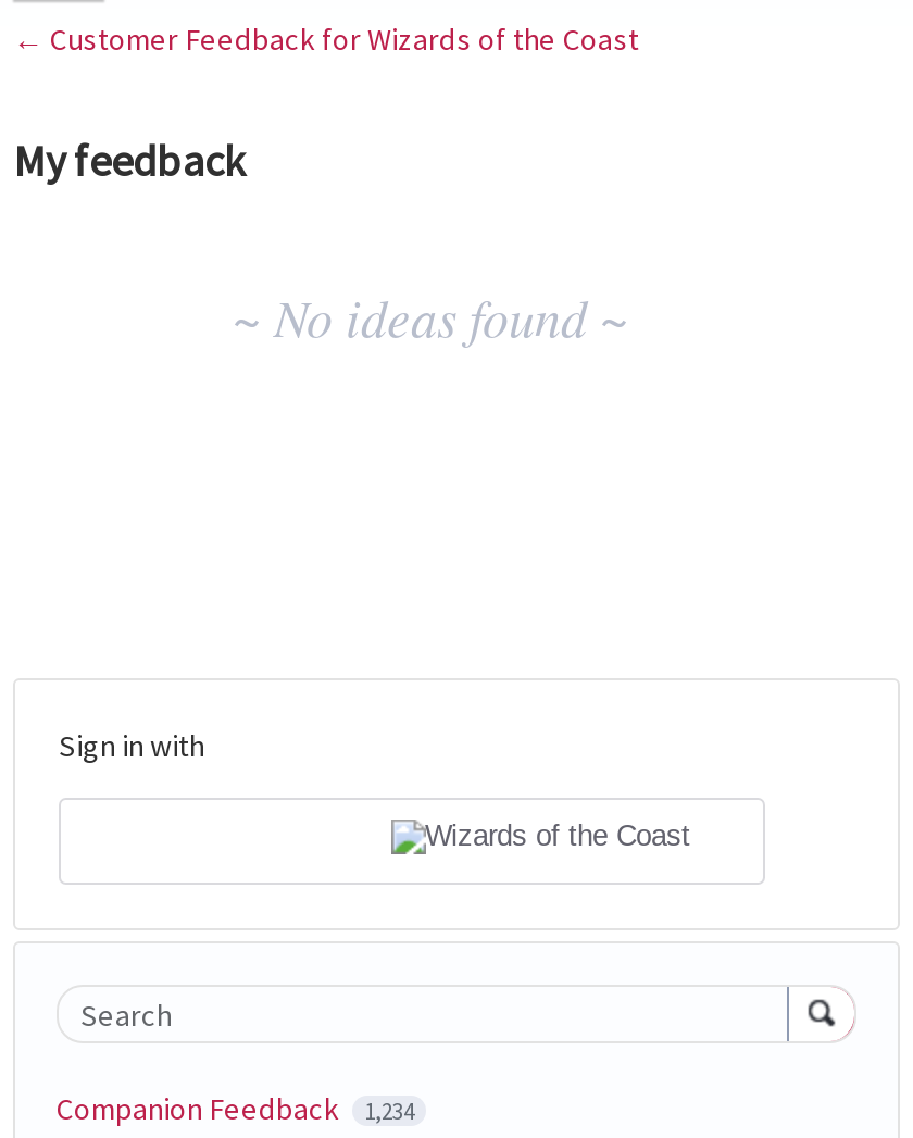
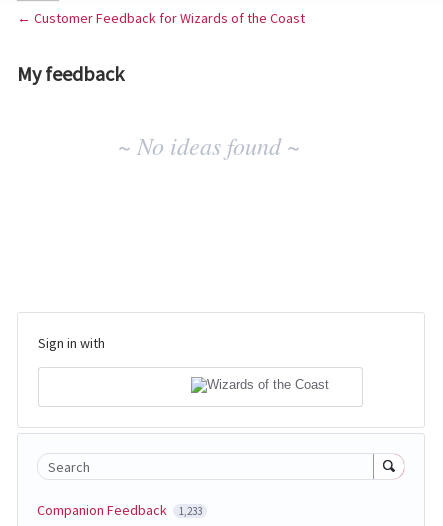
[57,1088,414,1128] Companion Feedback 1,234 -> [37,501,201,519] Companion Feedback 1,233

